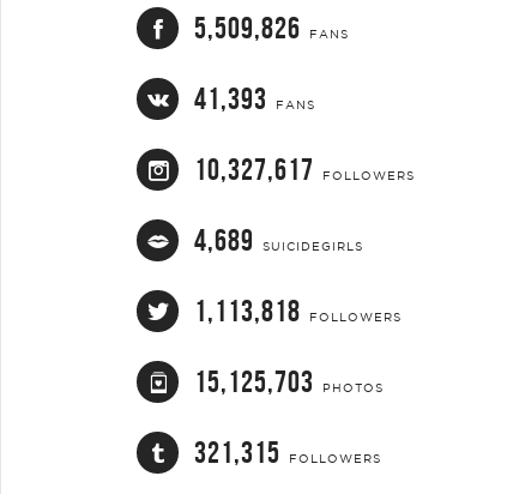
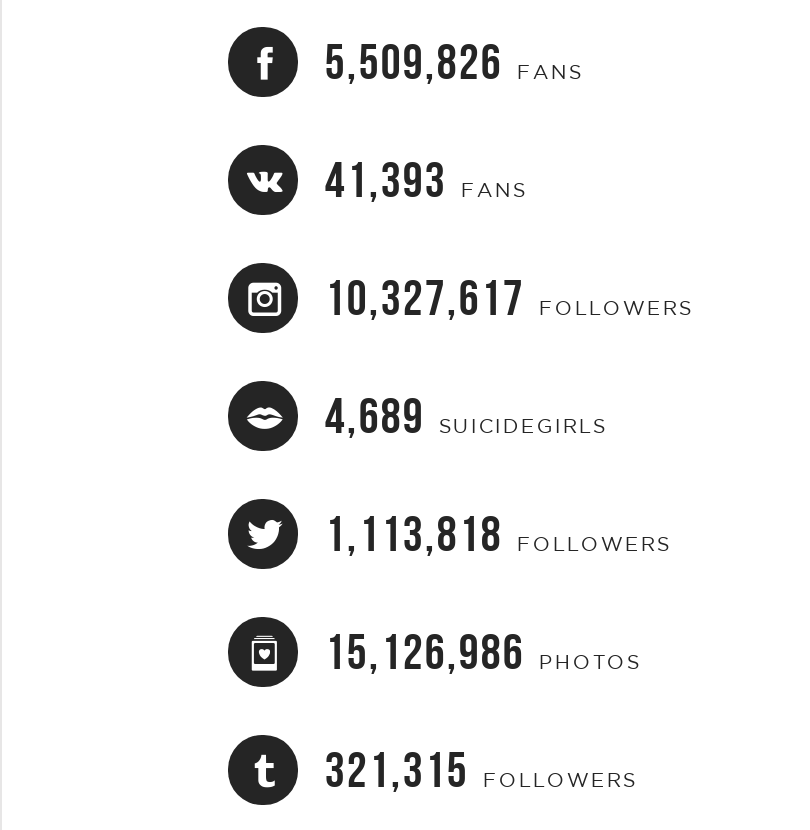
[195,365,384,398] 15,125,703 PHOTOS -> [325,625,641,679] 15,126,986 PHOTOS

